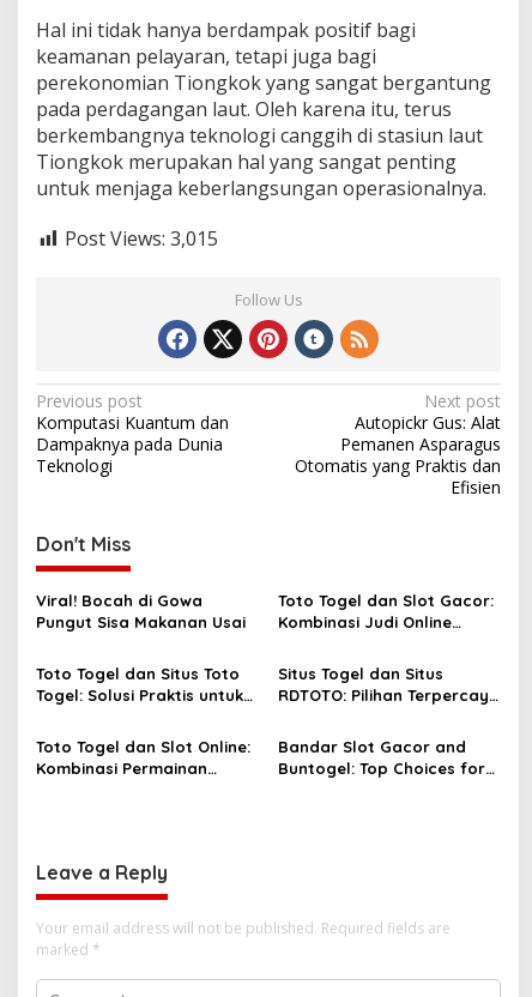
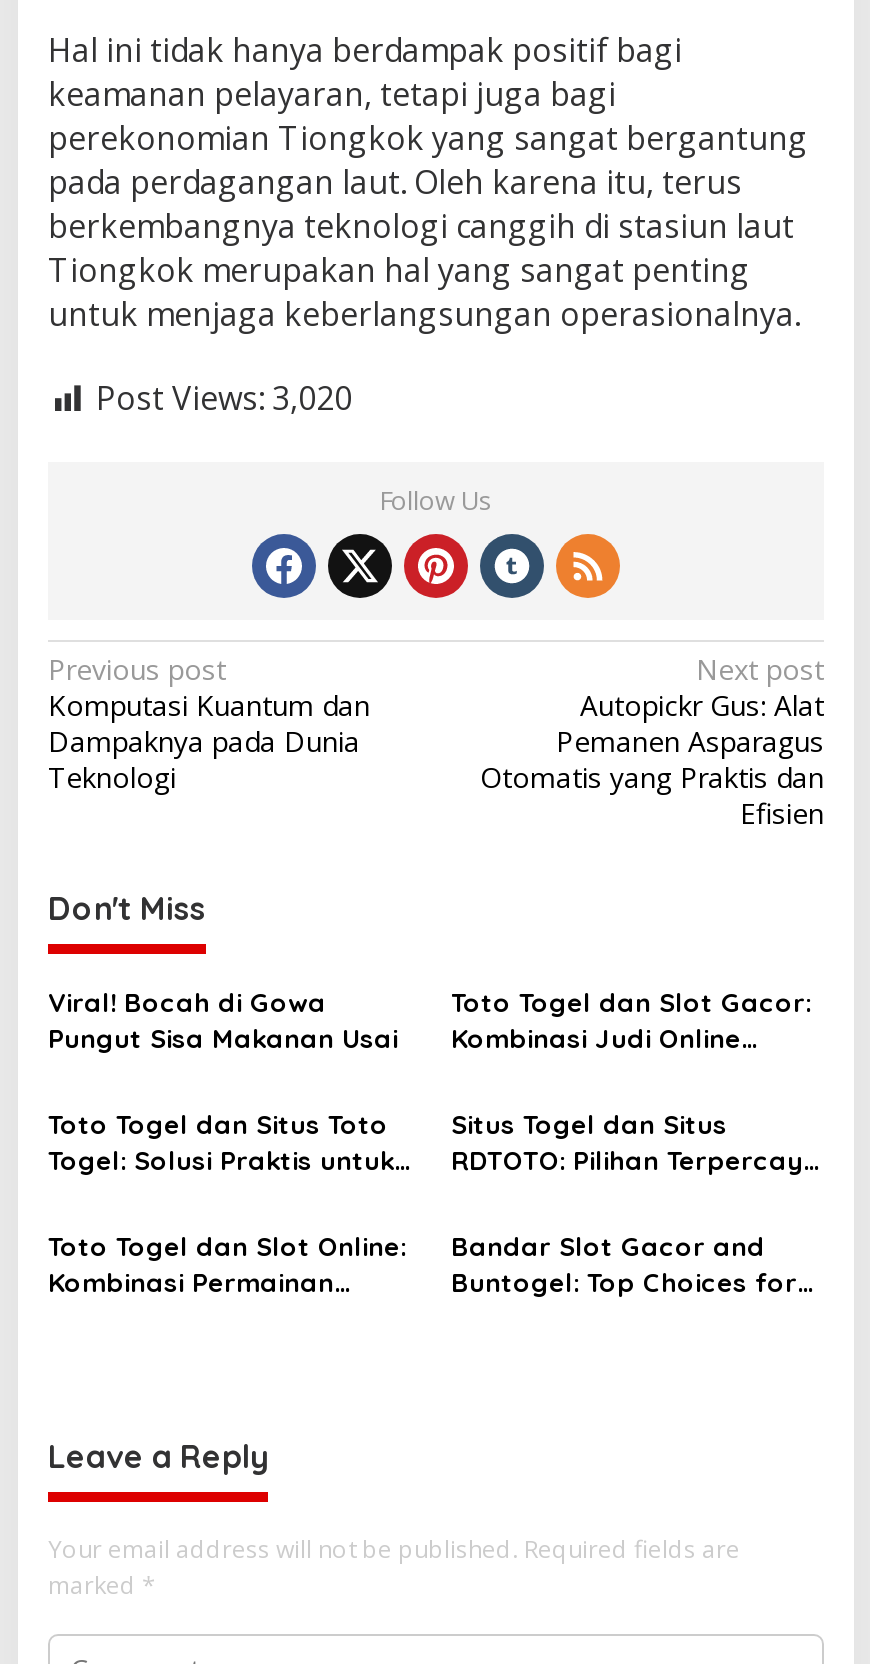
[65,225,218,252] Post Views: 3,015 -> [96,376,352,420] Post Views: 3,020

